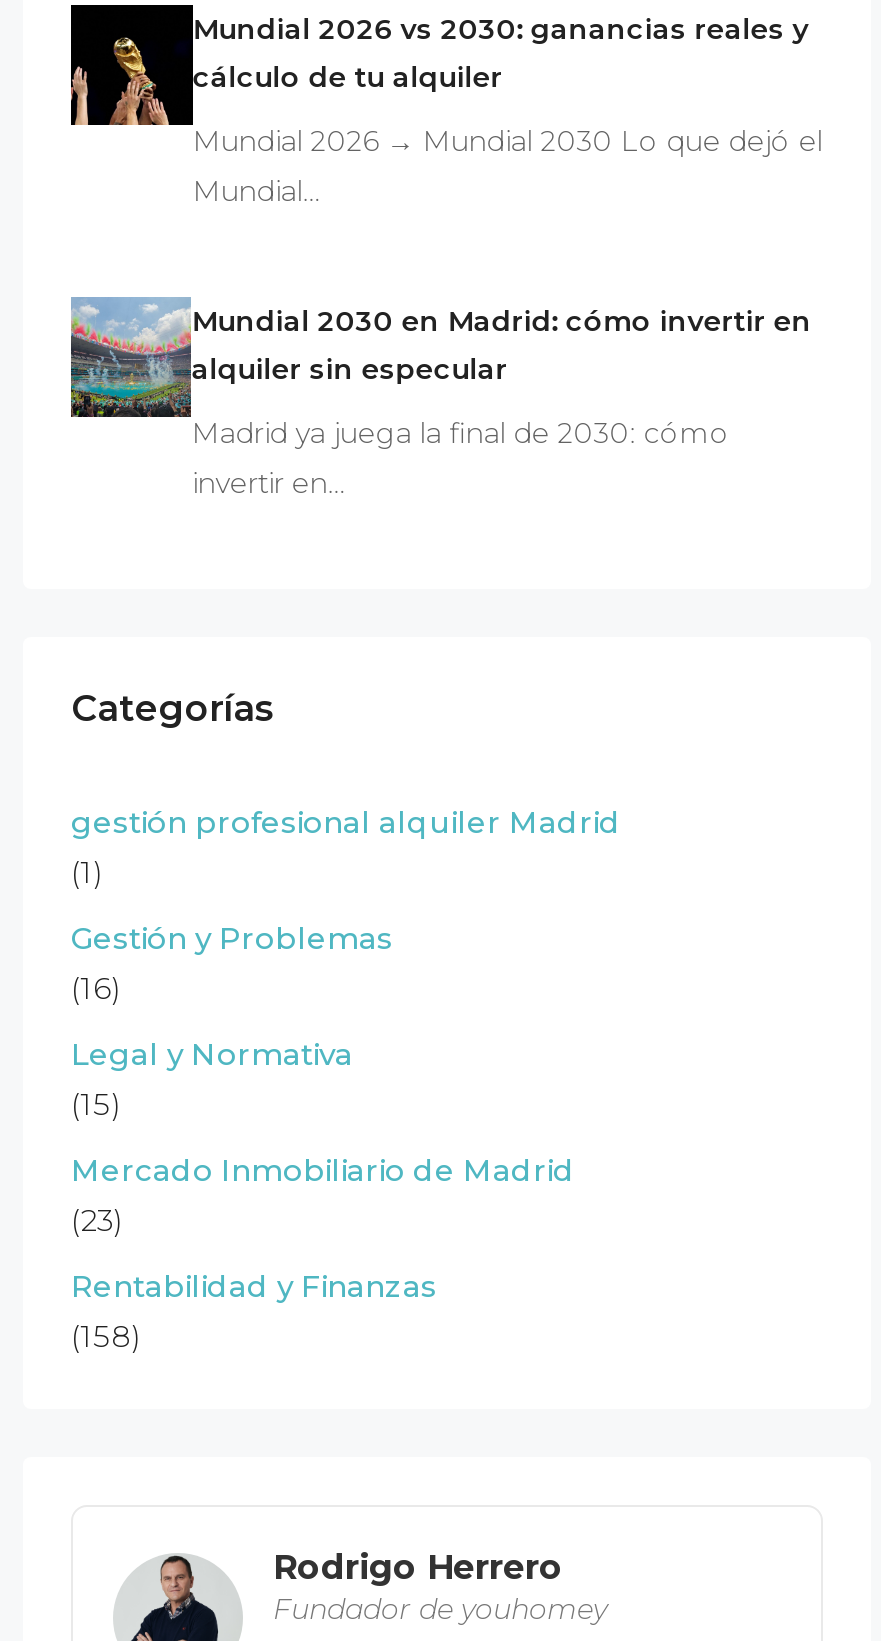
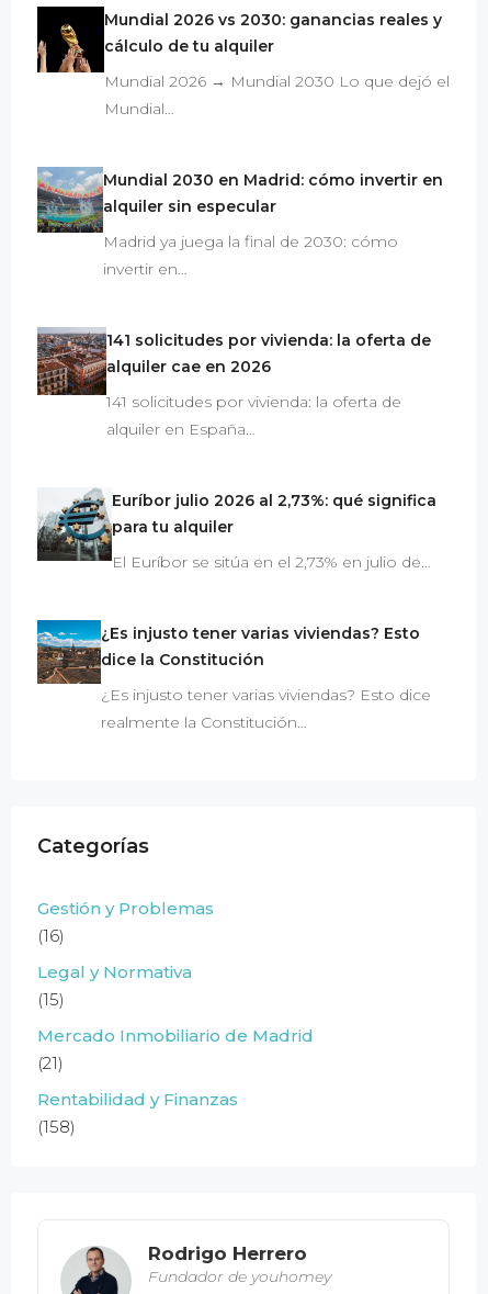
none -> [36,327,431,439] [image] | 141 solicitudes por vivienda: la oferta de | alquiler cae en 2026 | 141 solicitudes por vivienda: la oferta de | alquiler en España…
none -> [36,487,436,571] [image] | Euríbor julio 2026 al 2,73%: qué significa | para tu alquiler | El Euríbor se sitúa en el 2,73% en julio de…
none -> [36,620,431,732] [image] | ¿Es injusto tener varias viviendas? Esto | dice la Constitución | ¿Es injusto tener varias viviendas? Esto dice | realmente la Constitución…
moved [71,686,275,730] -> [37,834,149,858]: Categorías
[71,802,621,890] gestión profesional alquiler Madrid | (1) -> none
[71,1200,123,1238] (23) -> [37,1052,64,1073] (21)

